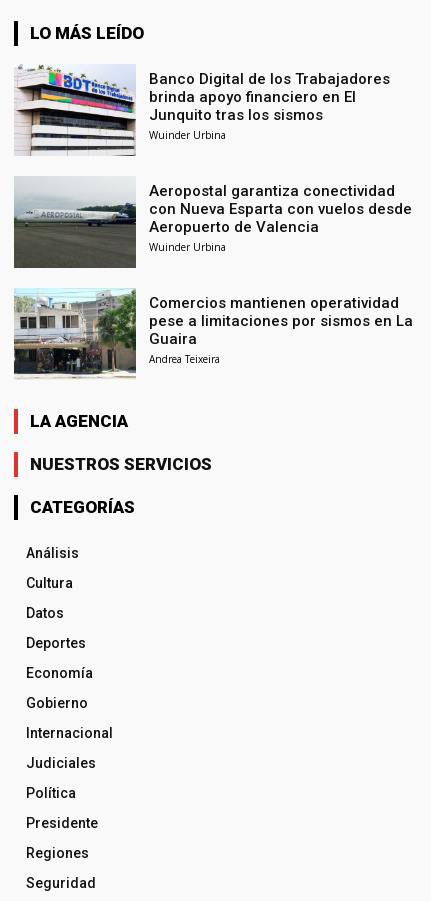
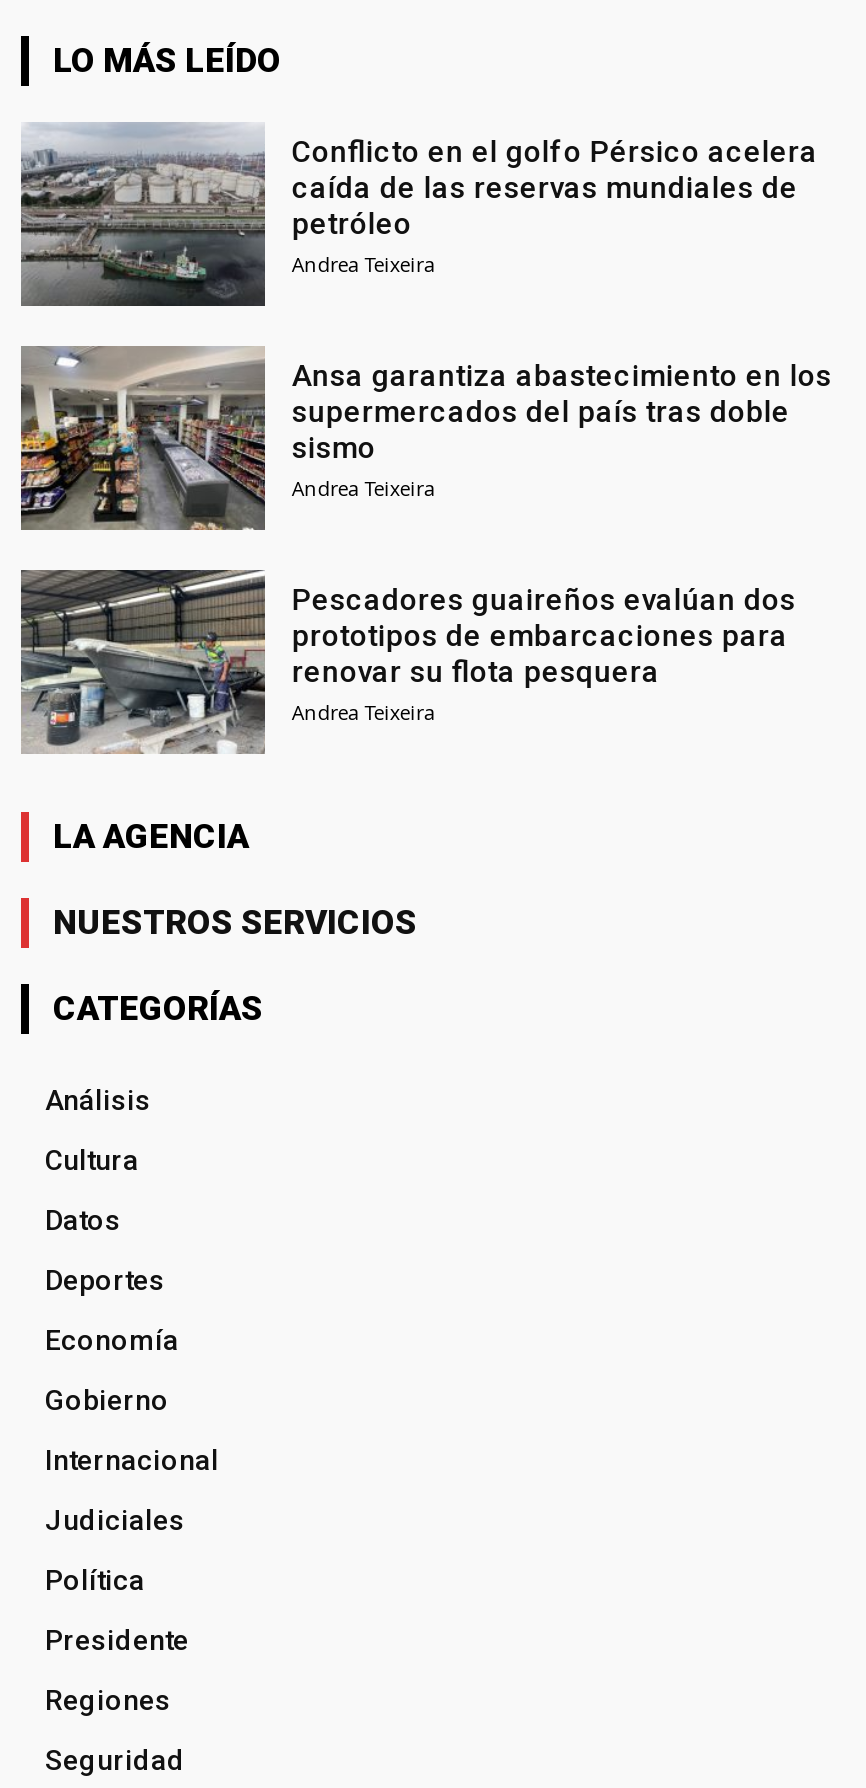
[14,65,390,156] [image] | Banco Digital de los Trabajadores | brinda apoyo financiero en El | Junquito tras los sismos | Wuinder Urbina -> [19,122,818,308] [image] | Conflicto en el golfo Pérsico acelera | caída de las reservas mundiales de | petróleo | Andrea Teixeira
[13,177,412,269] [image] | Aeropostal garantiza conectividad | con Nueva Esparta con vuelos desde | Aeropuerto de Valencia | Wuinder Urbina -> [19,346,832,532] [image] | Ansa garantiza abastecimiento en los | supermercados del país tras doble | sismo | Andrea Teixeira
[14,288,413,379] [image] | Comercios mantienen operatividad | pese a limitaciones por sismos en La | Guaira -> [19,568,796,754] [image] | Pescadores guaireños evalúan dos | prototipos de embarcaciones para | renovar su flota pesquera

